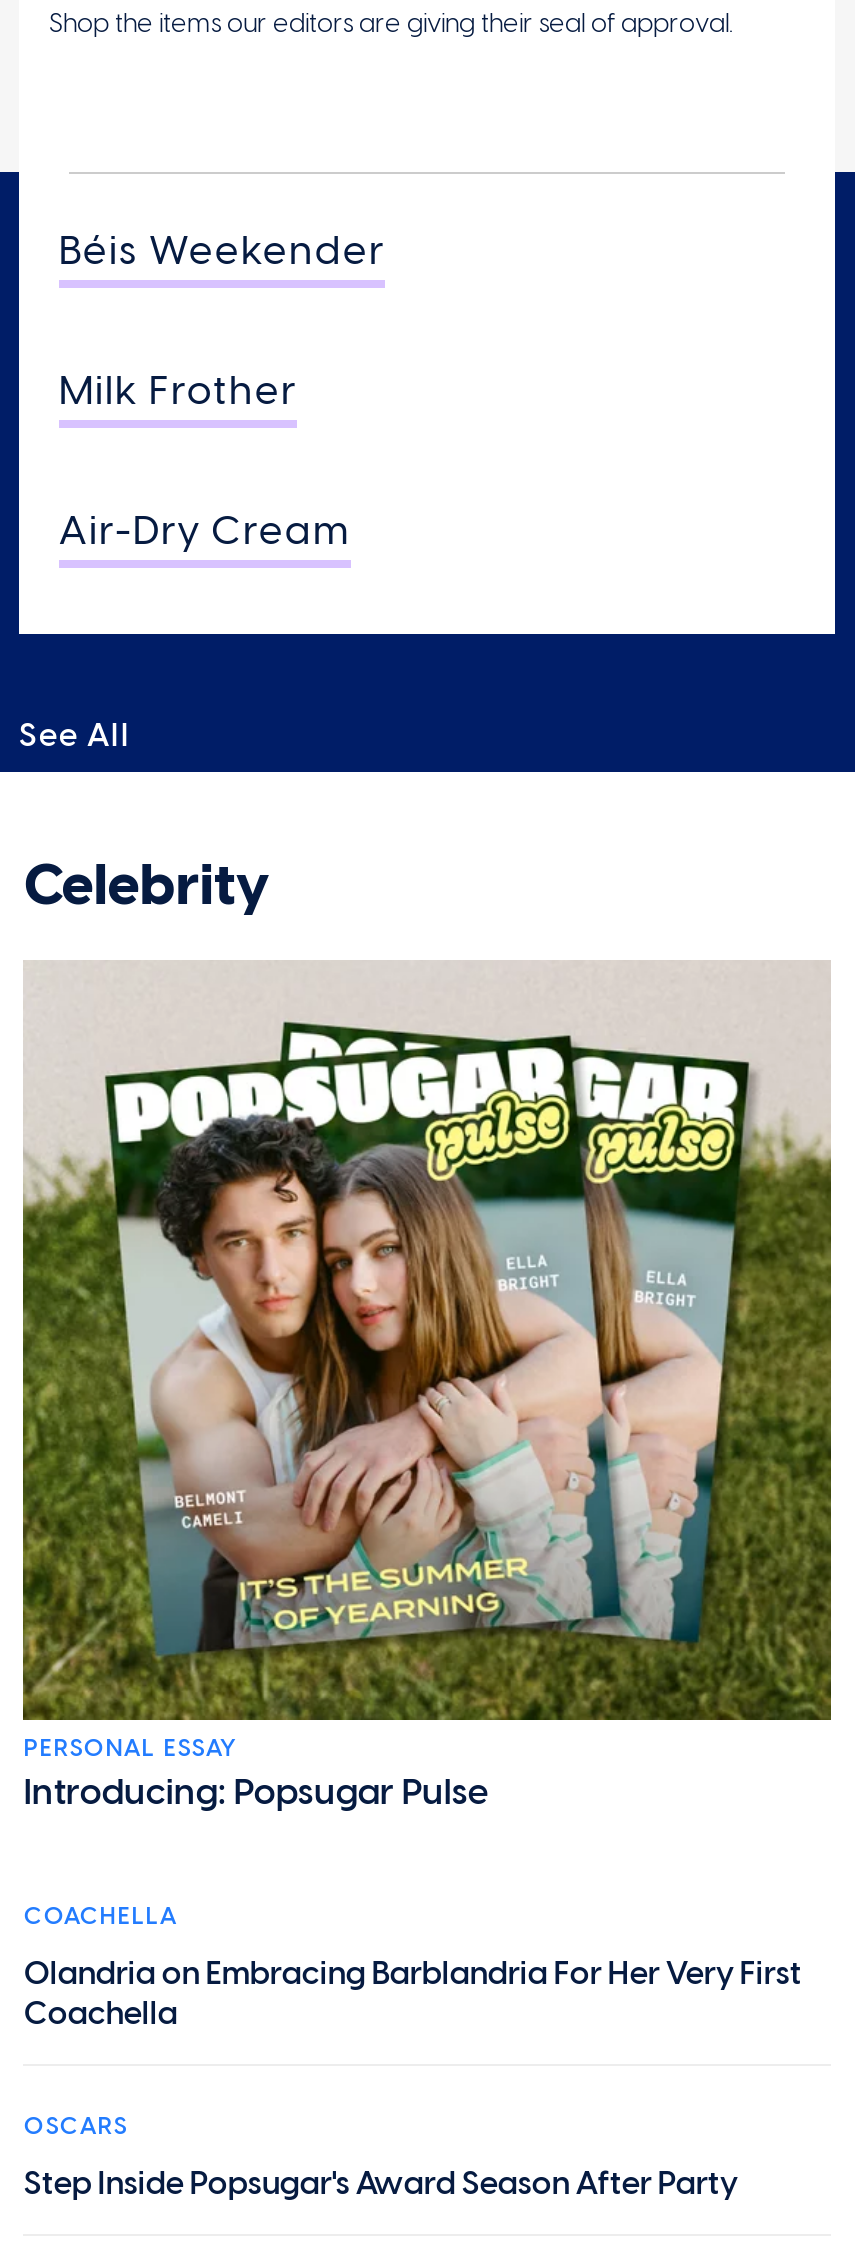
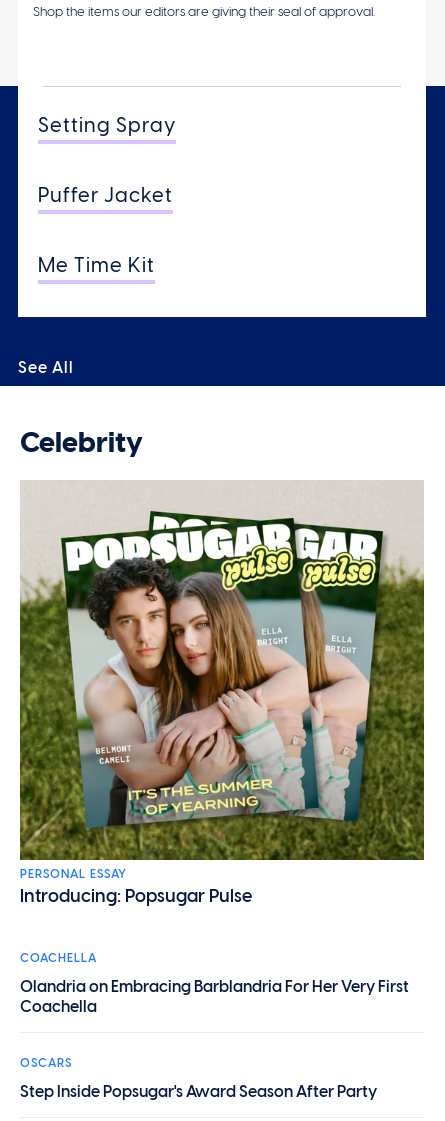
[59,226,385,274] Béis Weekender -> [38,113,176,137] Setting Spray
[59,366,297,414] Milk Frother -> [38,183,173,207] Puffer Jacket
[59,506,351,554] Air-Dry Cream -> [38,253,155,277] Me Time Kit

